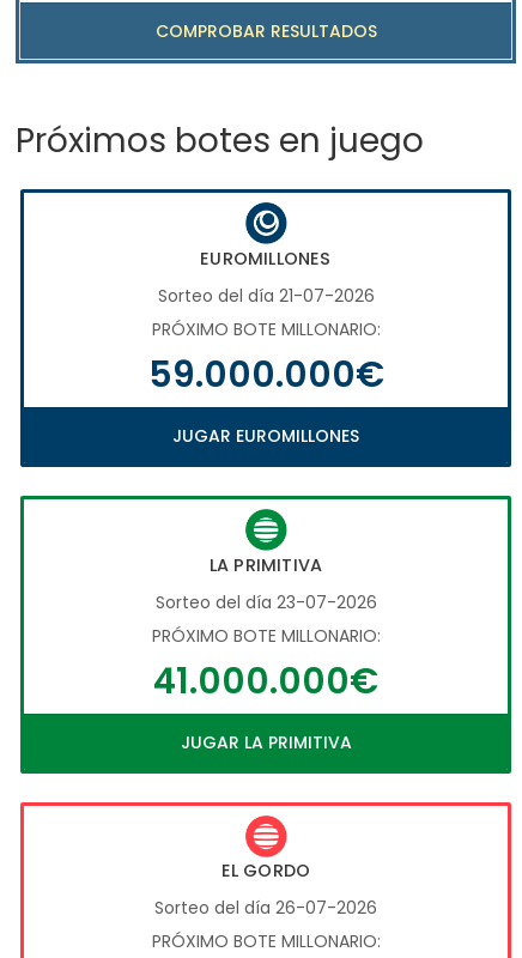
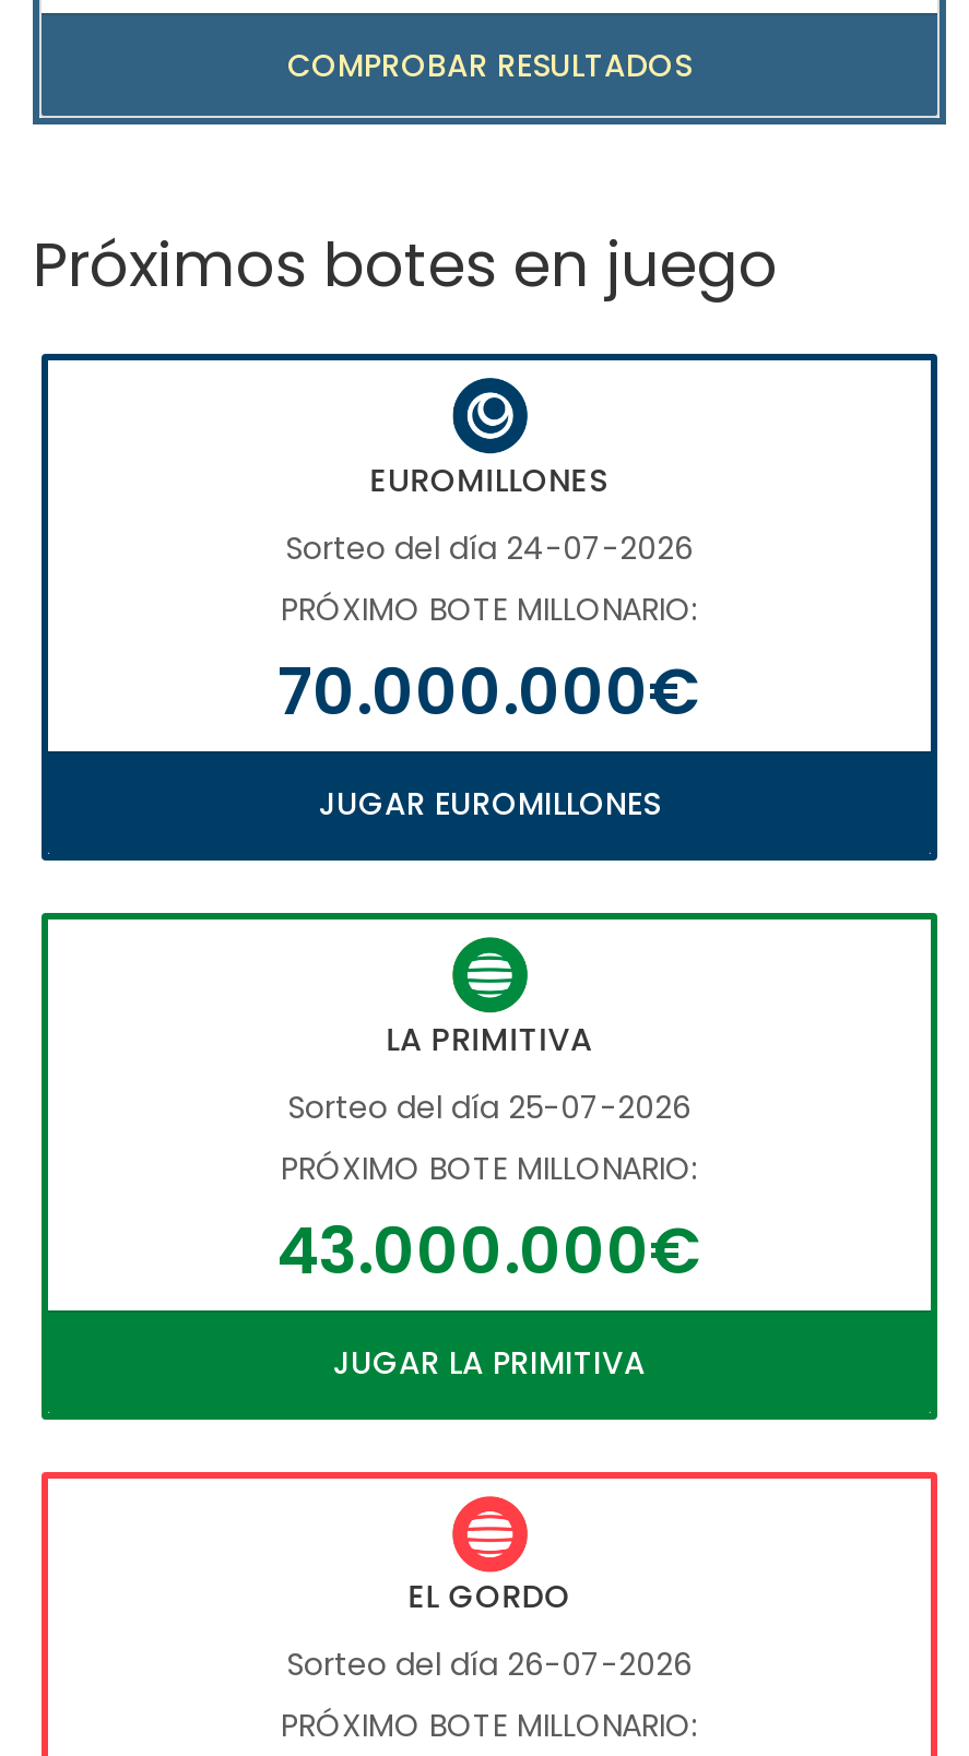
[157,283,374,307] Sorteo del día 21-07-2026 -> [285,526,694,569] Sorteo del día 24-07-2026
[148,349,384,398] 59.000.000€ -> [277,646,701,735] 70.000.000€
[155,590,377,614] Sorteo del día 23-07-2026 -> [287,1084,692,1128] Sorteo del día 25-07-2026
[153,656,378,705] 41.000.000€ -> [276,1205,702,1294] 43.000.000€

